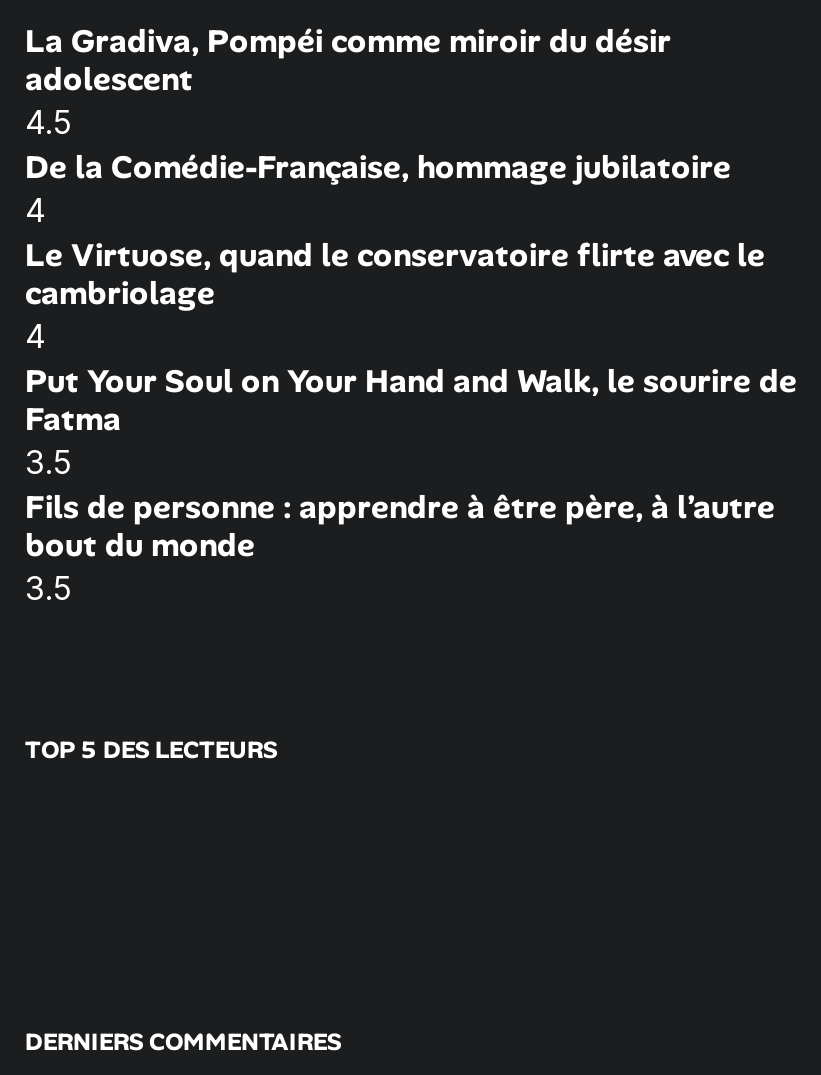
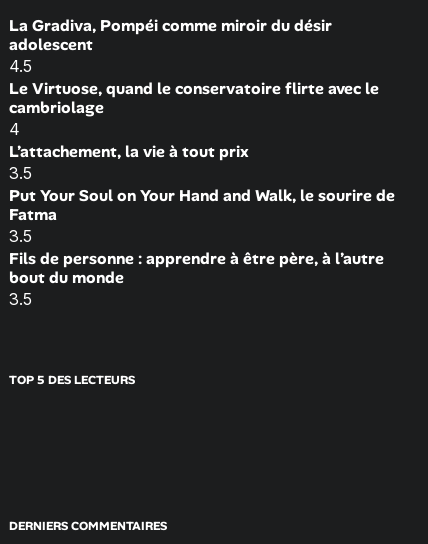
[25,146,731,230] De la Comédie-Française, hommage jubilatoire | 4 -> none
moved [25,234,765,356] -> [9,78,379,139]: Le Virtuose, quand le conservatoire flirte avec le | cambriolage | 4
none -> [9,141,249,183] L’attachement, la vie à tout prix | 3.5

